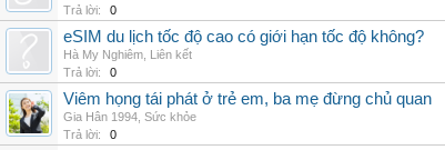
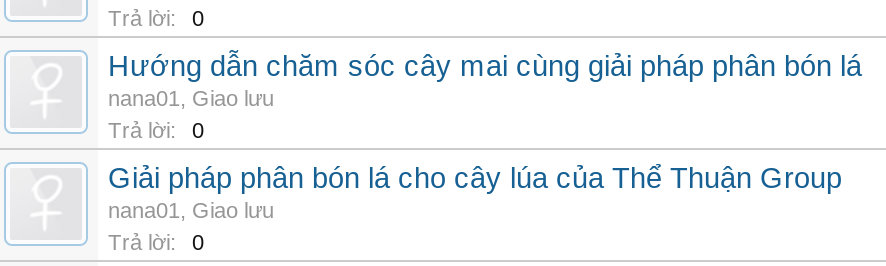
[63,28,424,61] eSIM du lịch tốc độ cao có giới hạn tốc độ không? | Hà My Nghiêm, Liên kết -> [108,50,862,110] Hướng dẫn chăm sóc cây mai cùng giải pháp phân bón lá | nana01, Giao lưu
[8,94,49,134] [image] -> none
[63,90,432,123] Viêm họng tái phát ở trẻ em, ba mẹ đừng chủ quan | Gia Hân 1994, Sức khỏe -> [108,162,842,222] Giải pháp phân bón lá cho cây lúa của Thể Thuận Group | nana01, Giao lưu

